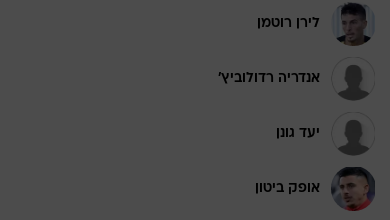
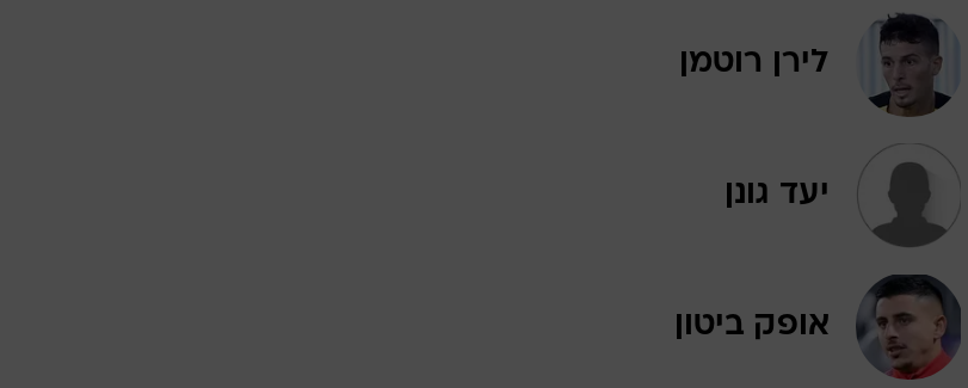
[218,72,320,85] אנדריה רדולוביץ' -> none

